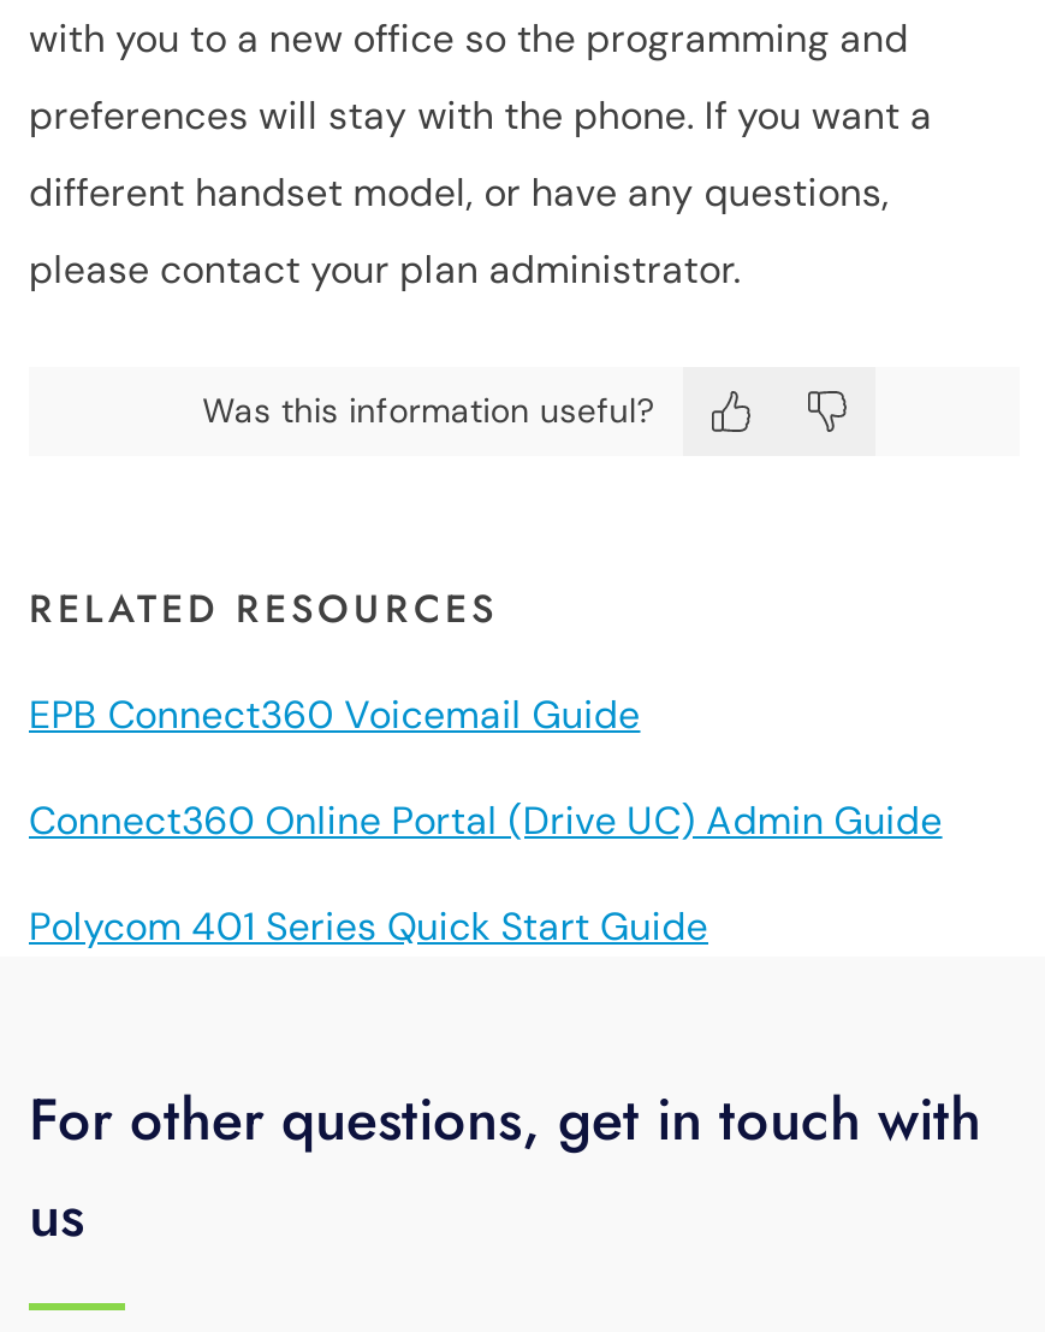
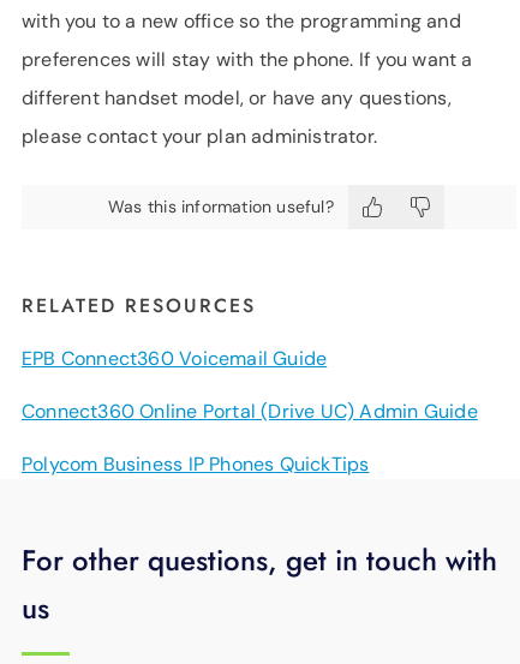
[29,901,708,952] Polycom 401 Series Quick Start Guide -> [22,451,369,477] Polycom Business IP Phones QuickTips

